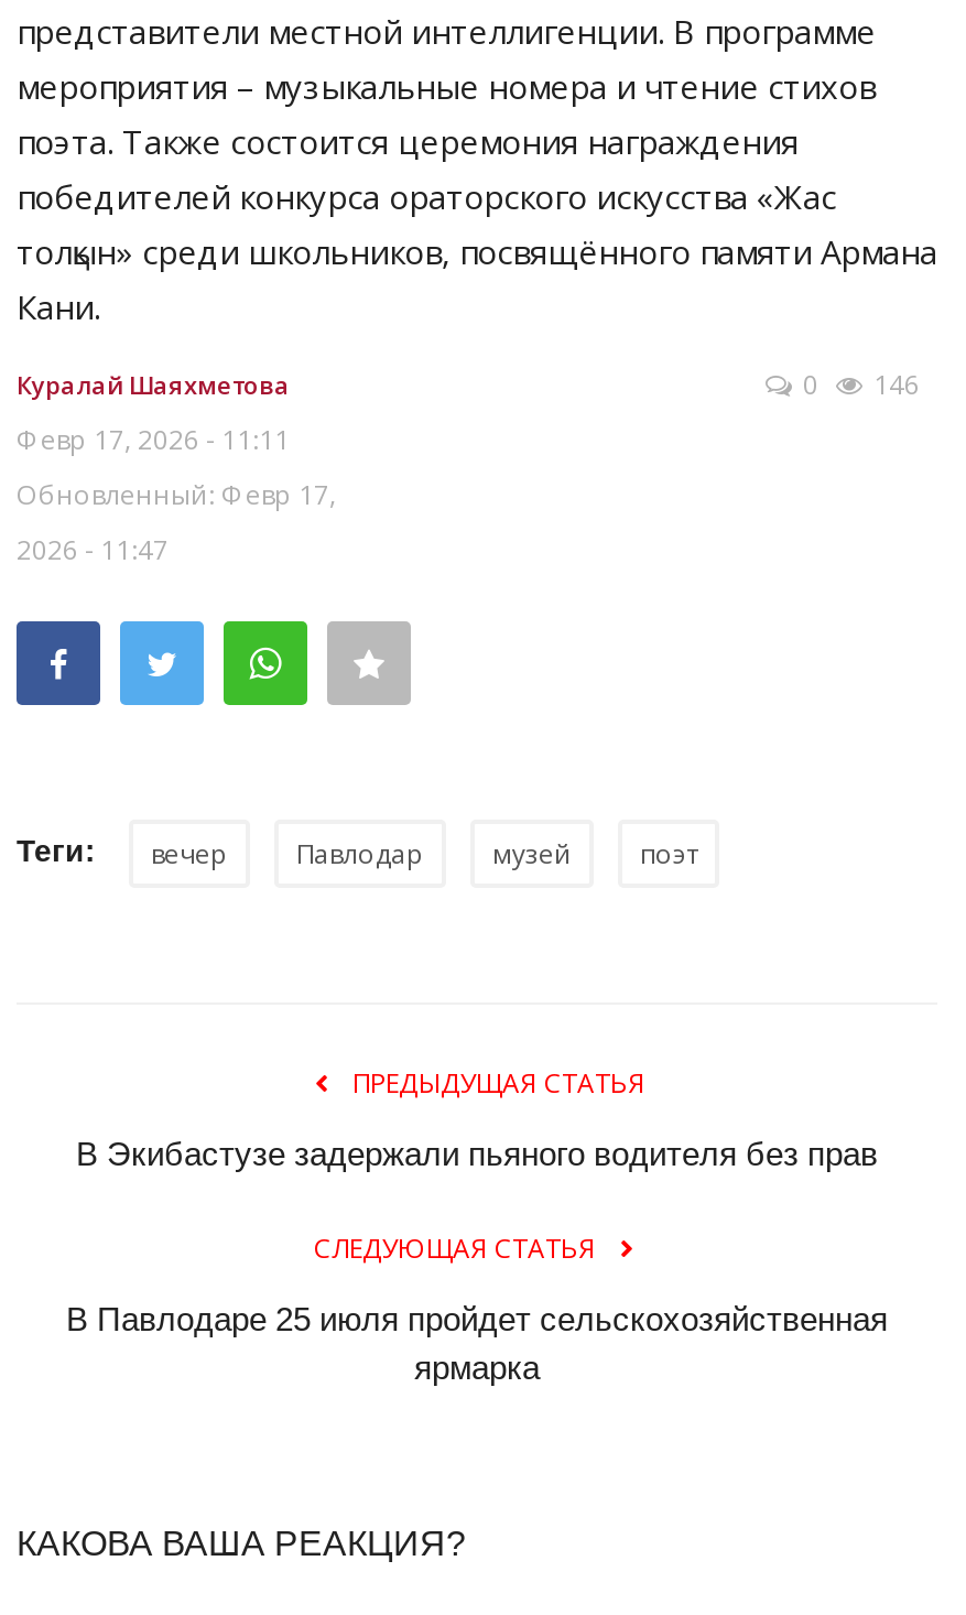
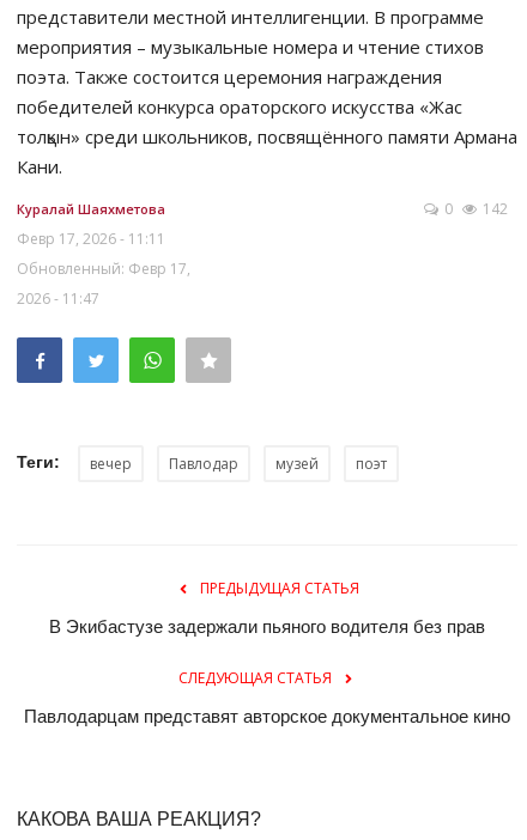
[803,365,920,402] 0 146 -> [444,198,508,218] 0 142
[66,1299,888,1385] В Павлодаре 25 июля пройдет сельскохозяйственная | ярмарка -> [24,705,510,726] Павлодарцам представят авторское документальное кино

